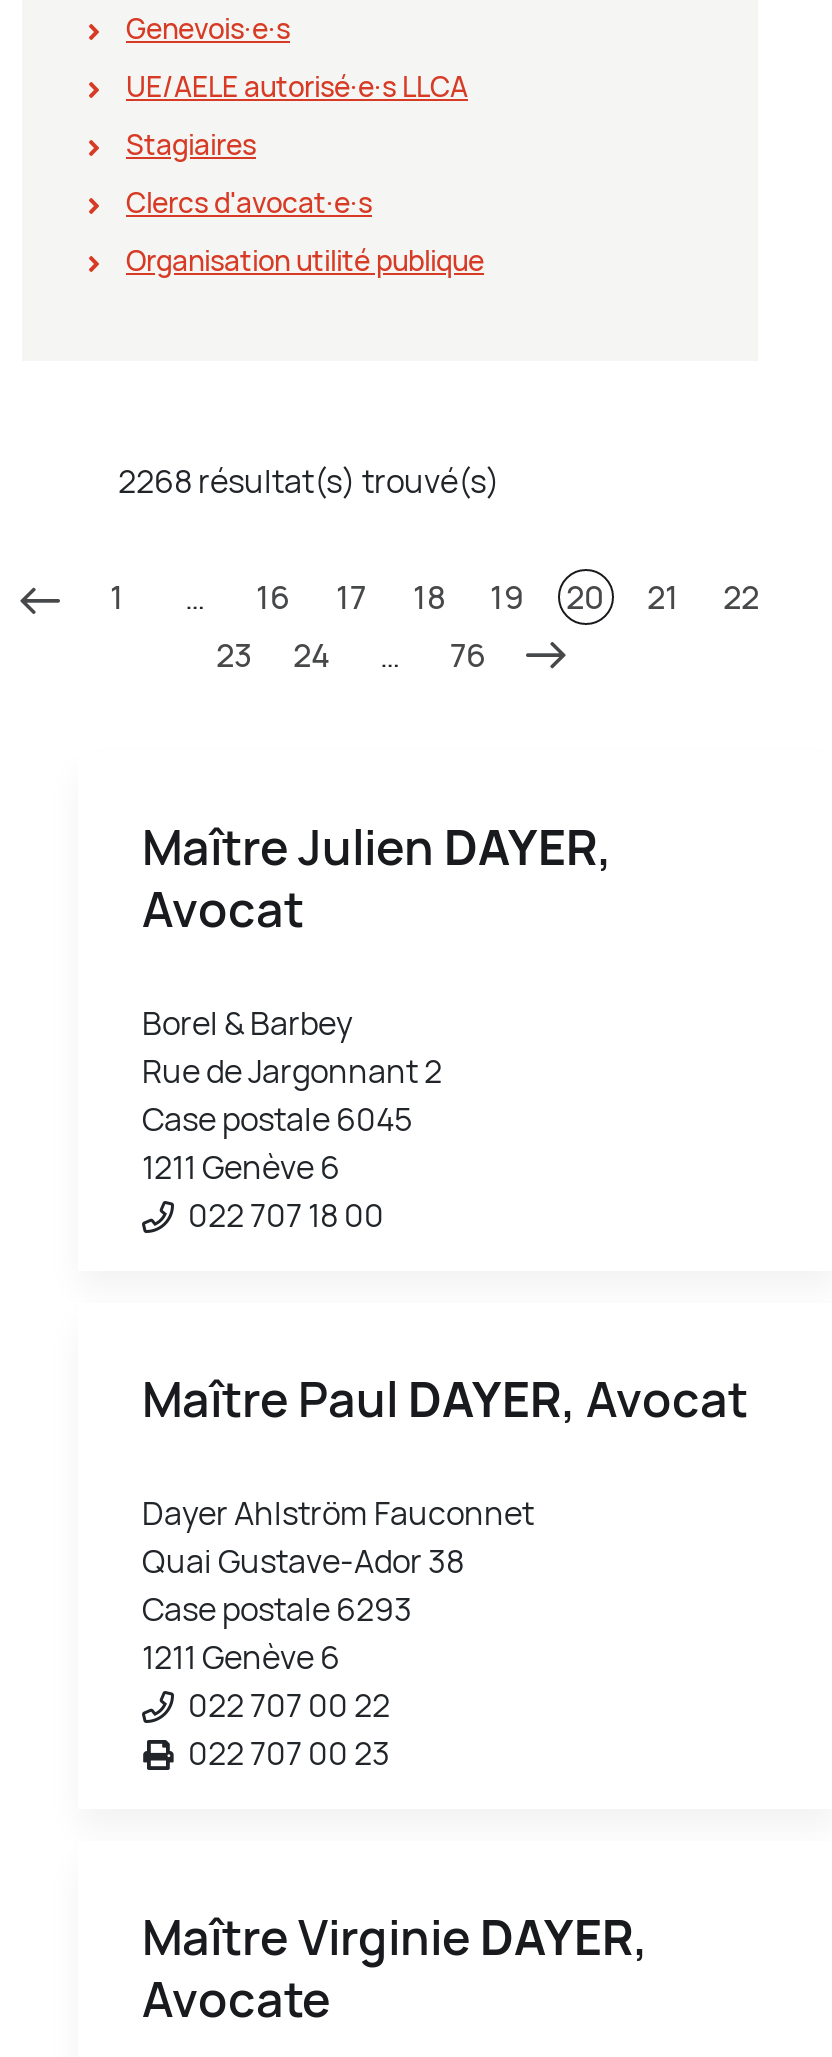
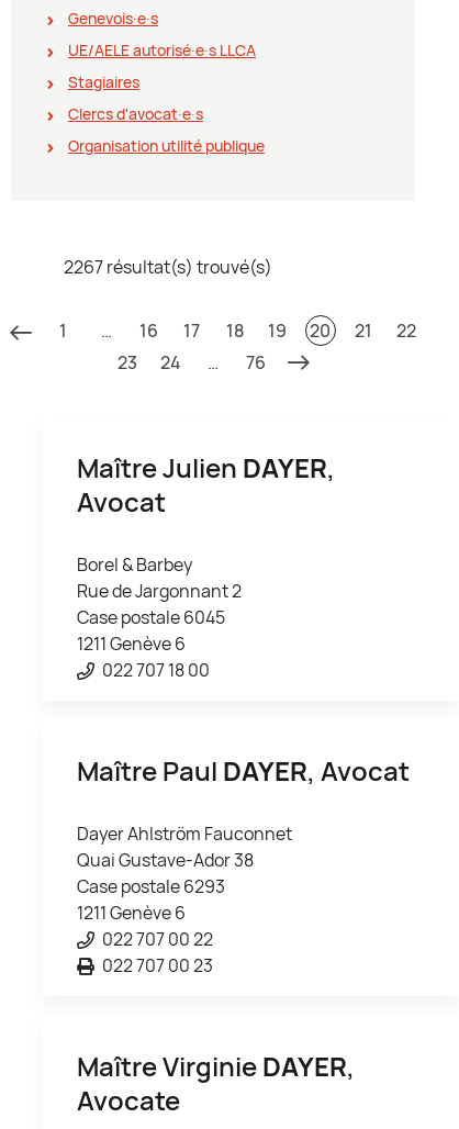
[118,459,500,503] 2268 résultat(s) trouvé(s) -> [64,255,272,279] 2267 résultat(s) trouvé(s)

